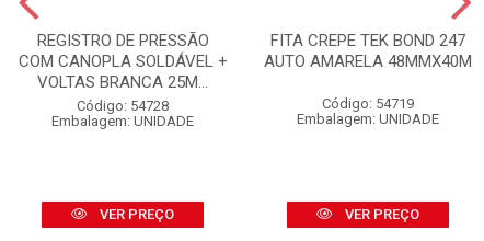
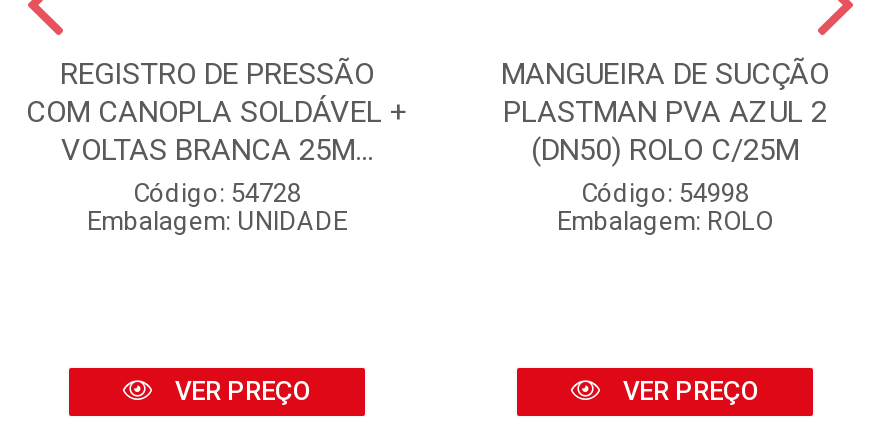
[264,30,472,127] FITA CREPE TEK BOND 247 | AUTO AMARELA 48MMX40M | Código: 54719 | Embalagem: UNIDADE -> [501,55,829,235] MANGUEIRA DE SUCÇÃO | PLASTMAN PVA AZUL 2 | (DN50) ROLO C/25M | Código: 54998 | Embalagem: ROLO

